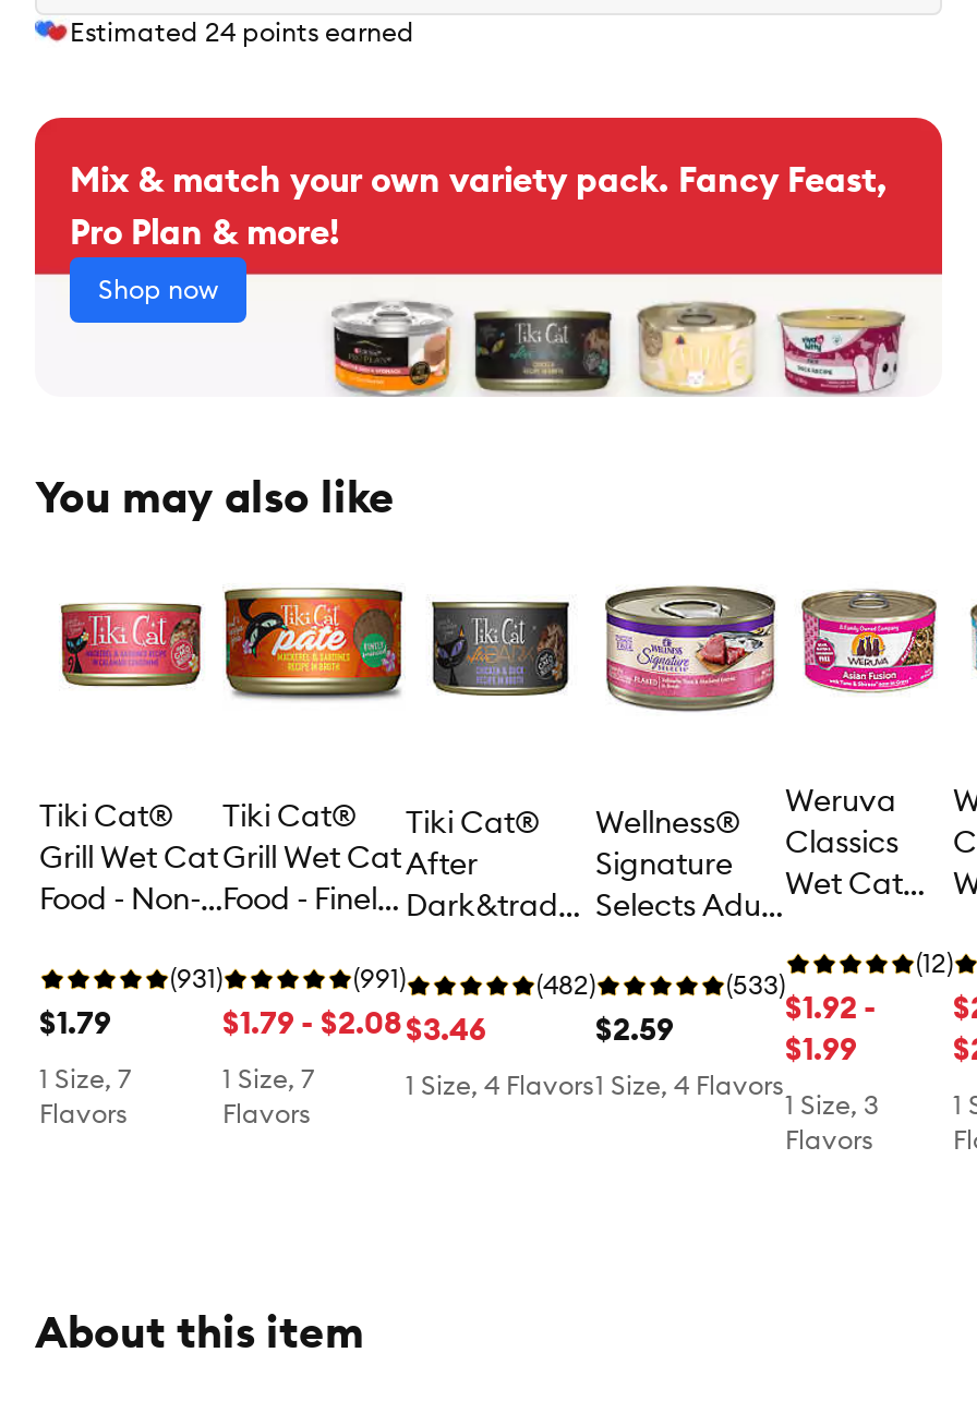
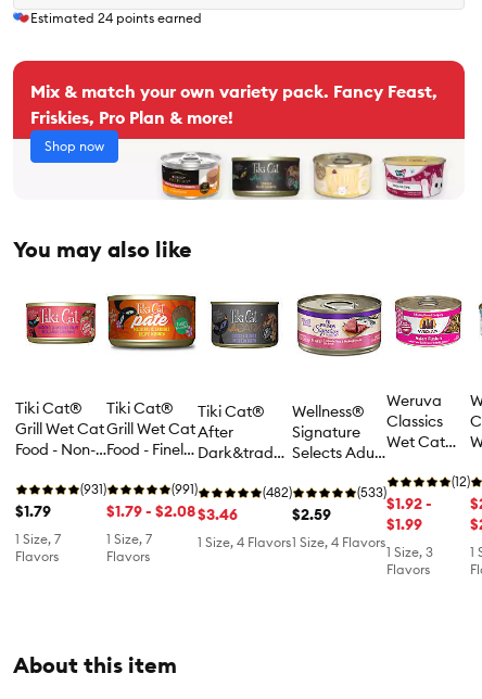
[70,210,340,254] Pro Plan & more! -> [30,107,233,128] Friskies, Pro Plan & more!

